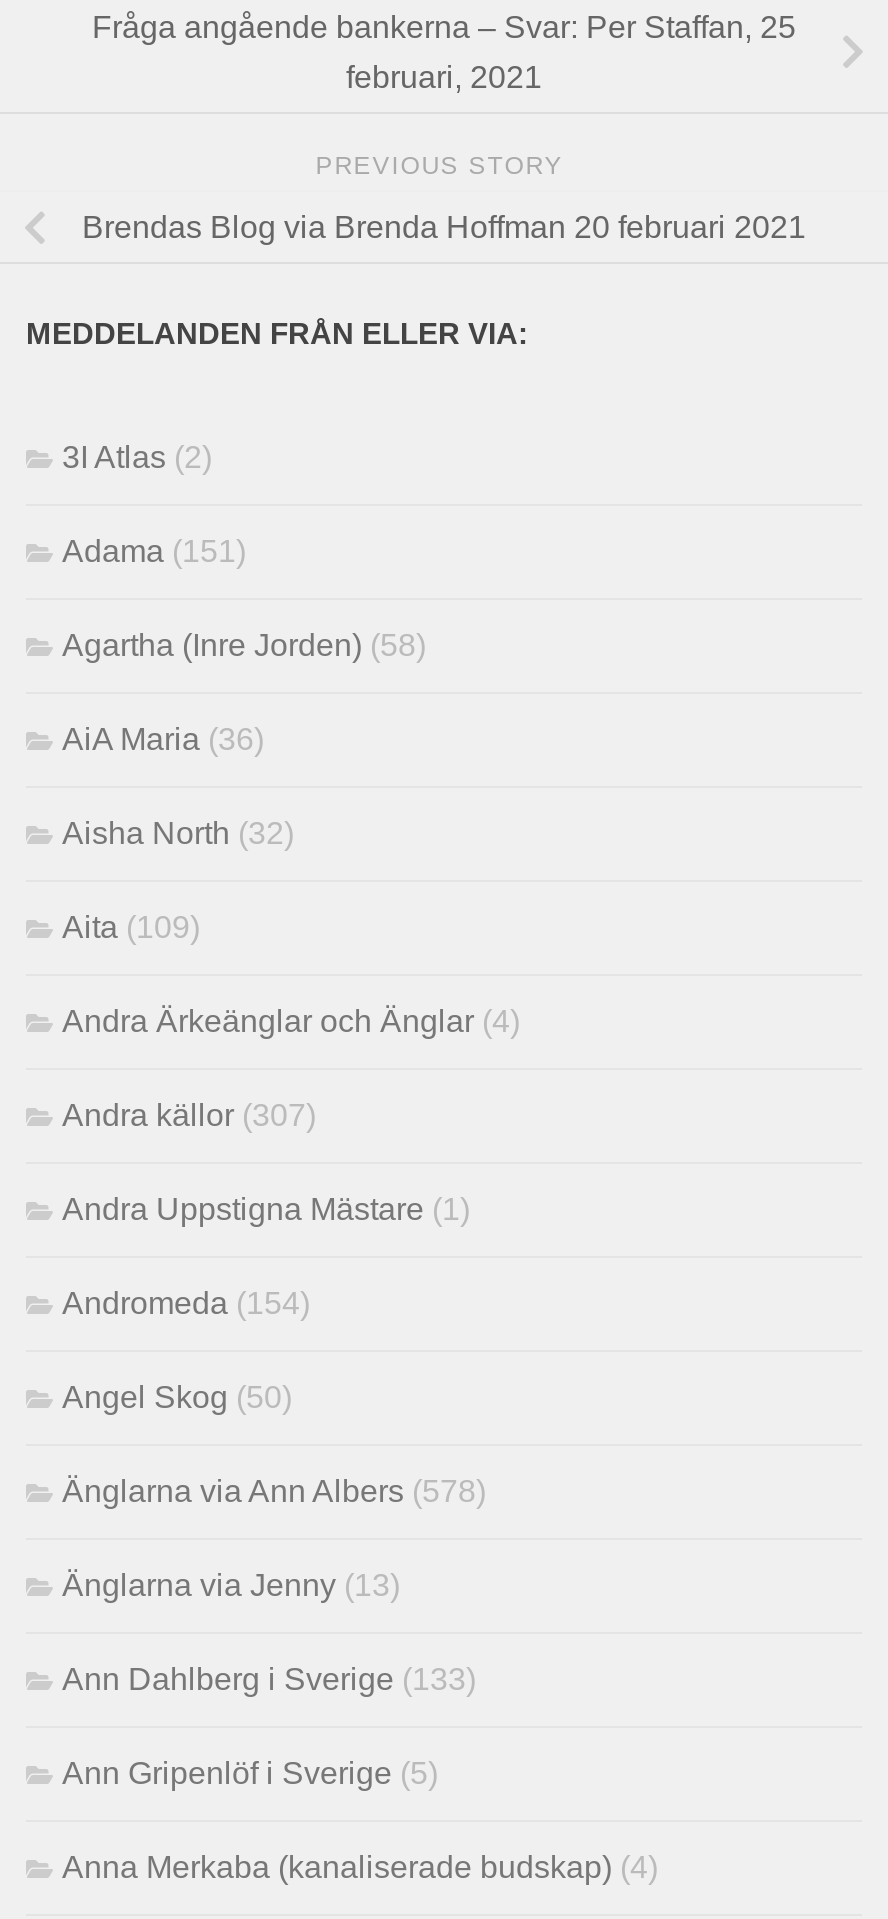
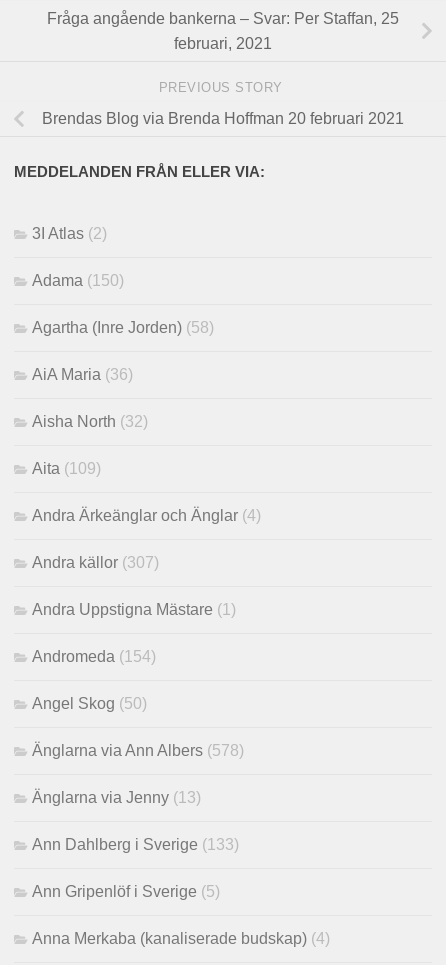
[62,533,246,567] Adama (151) -> [32,272,124,289] Adama (150)

